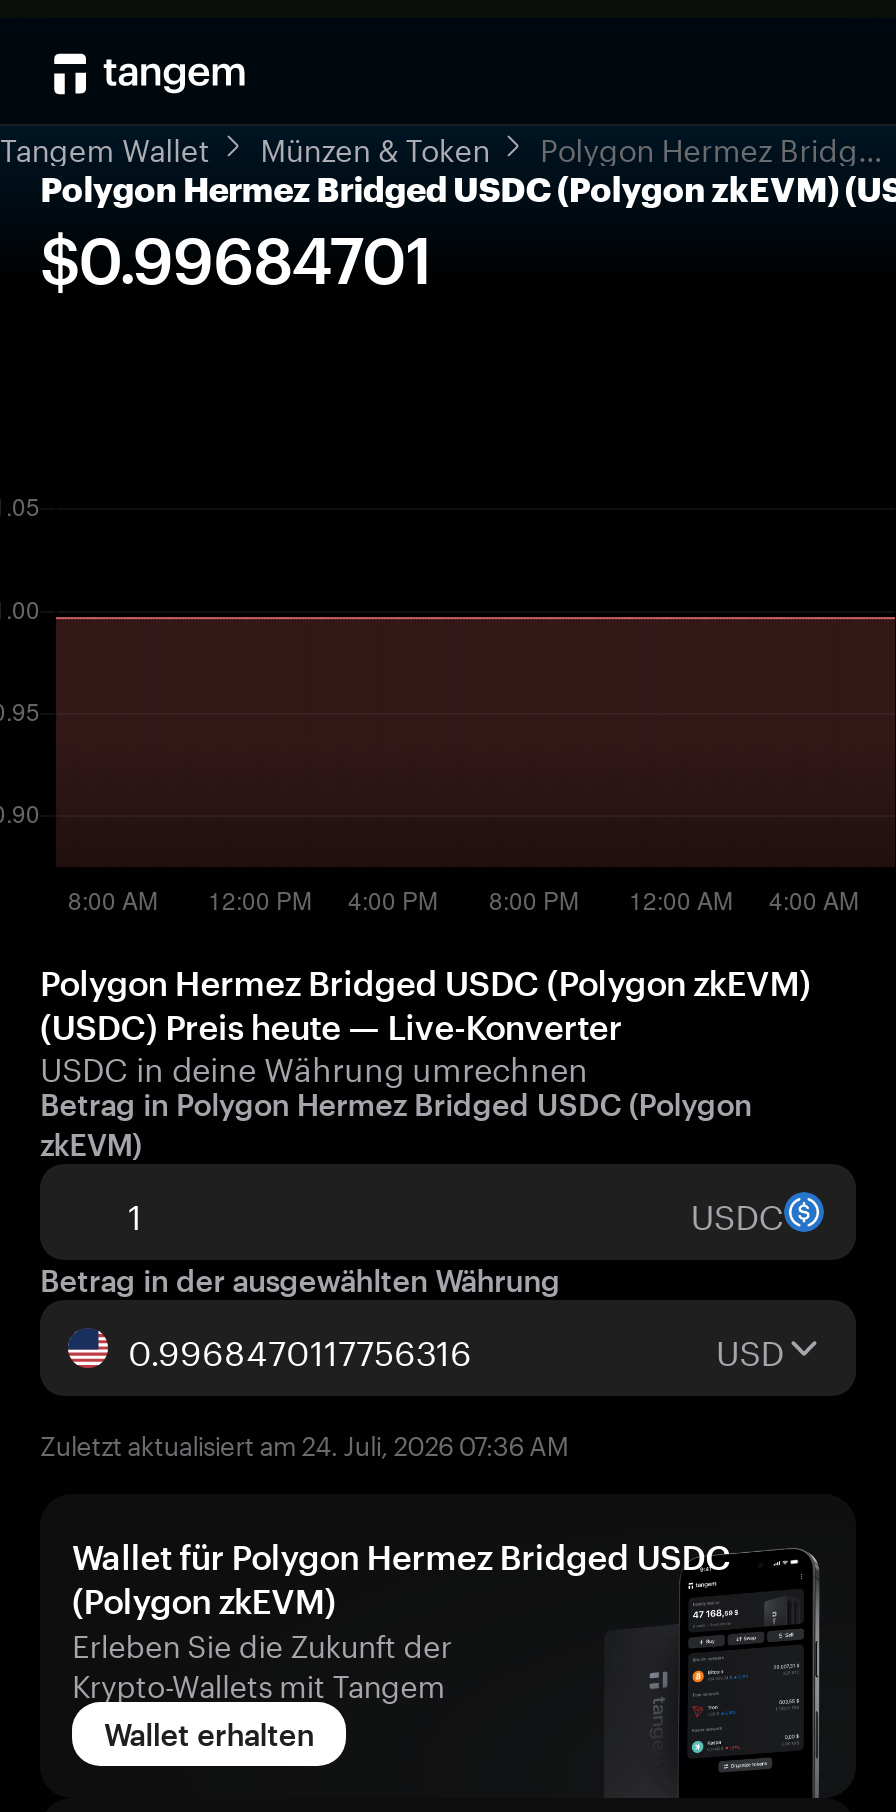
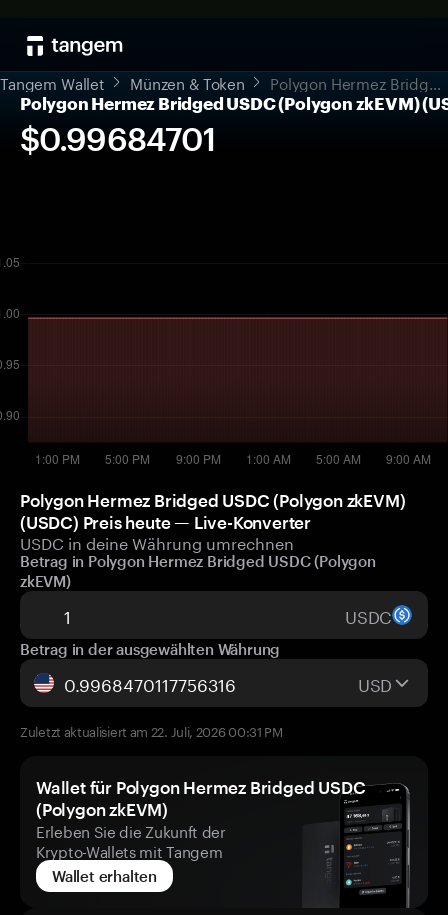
[40,1422,568,1462] Zuletzt aktualisiert am 24. Juli, 2026 07:36 AM -> [20,720,283,740] Zuletzt aktualisiert am 22. Juli, 2026 00:31 PM

